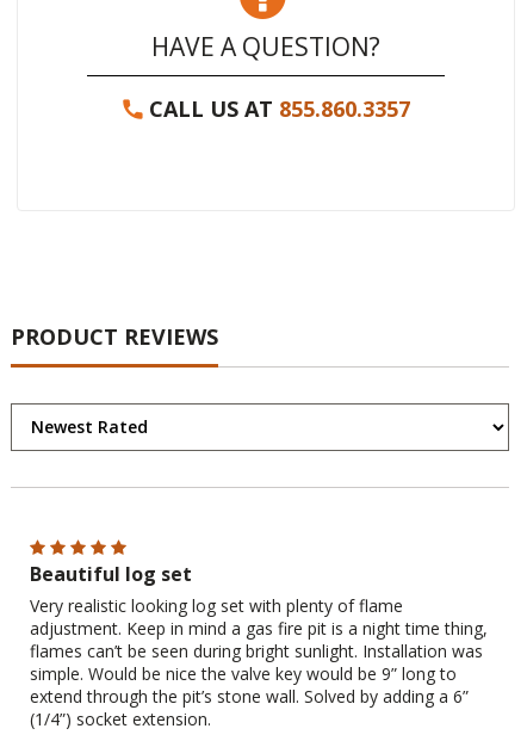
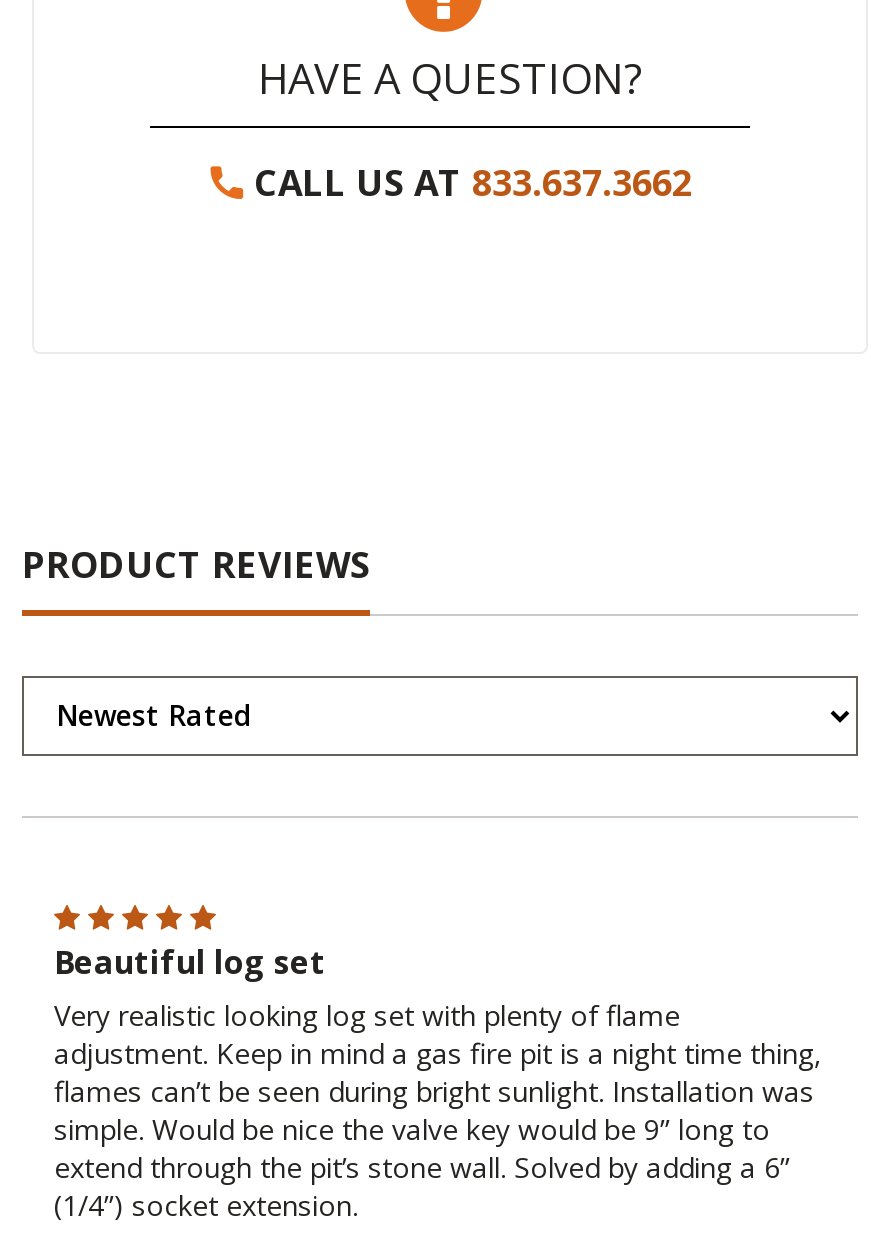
[149,94,410,123] CALL US AT 855.860.3357 -> [254,158,692,206] CALL US AT 833.637.3662

